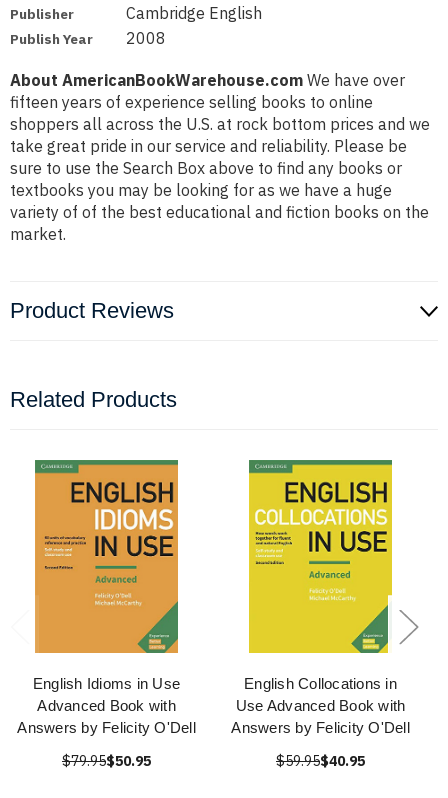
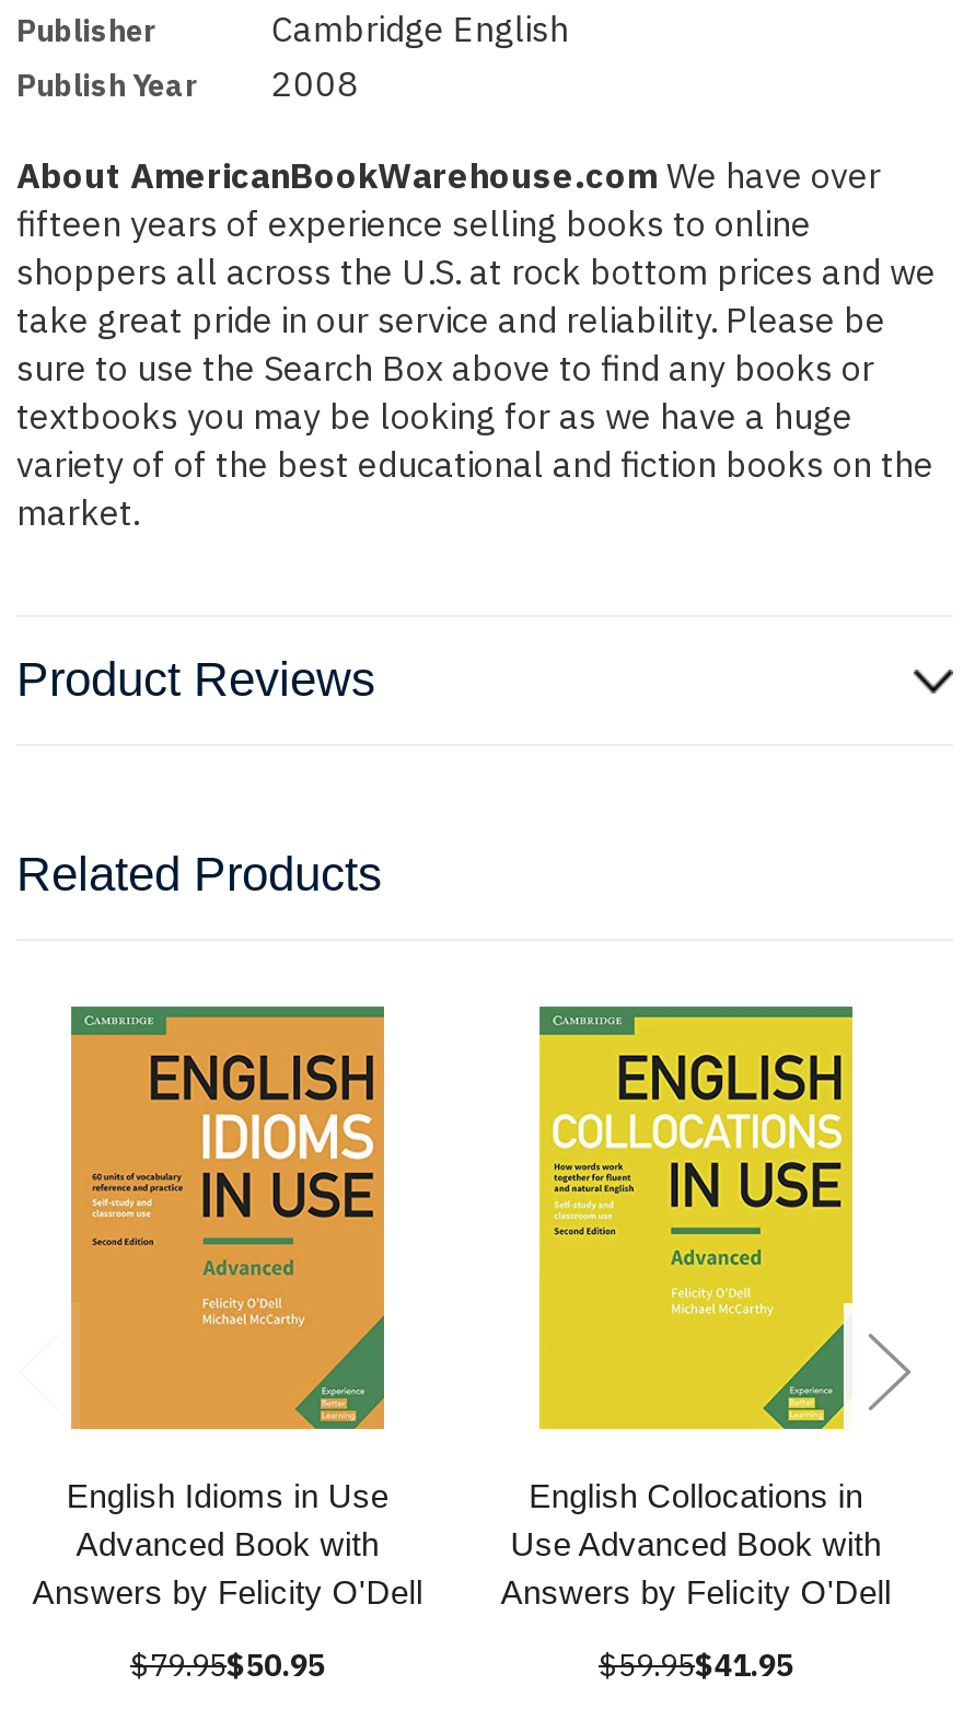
[276,752,365,770] $59.95$40.95 -> [599,1646,793,1685] $59.95$41.95

